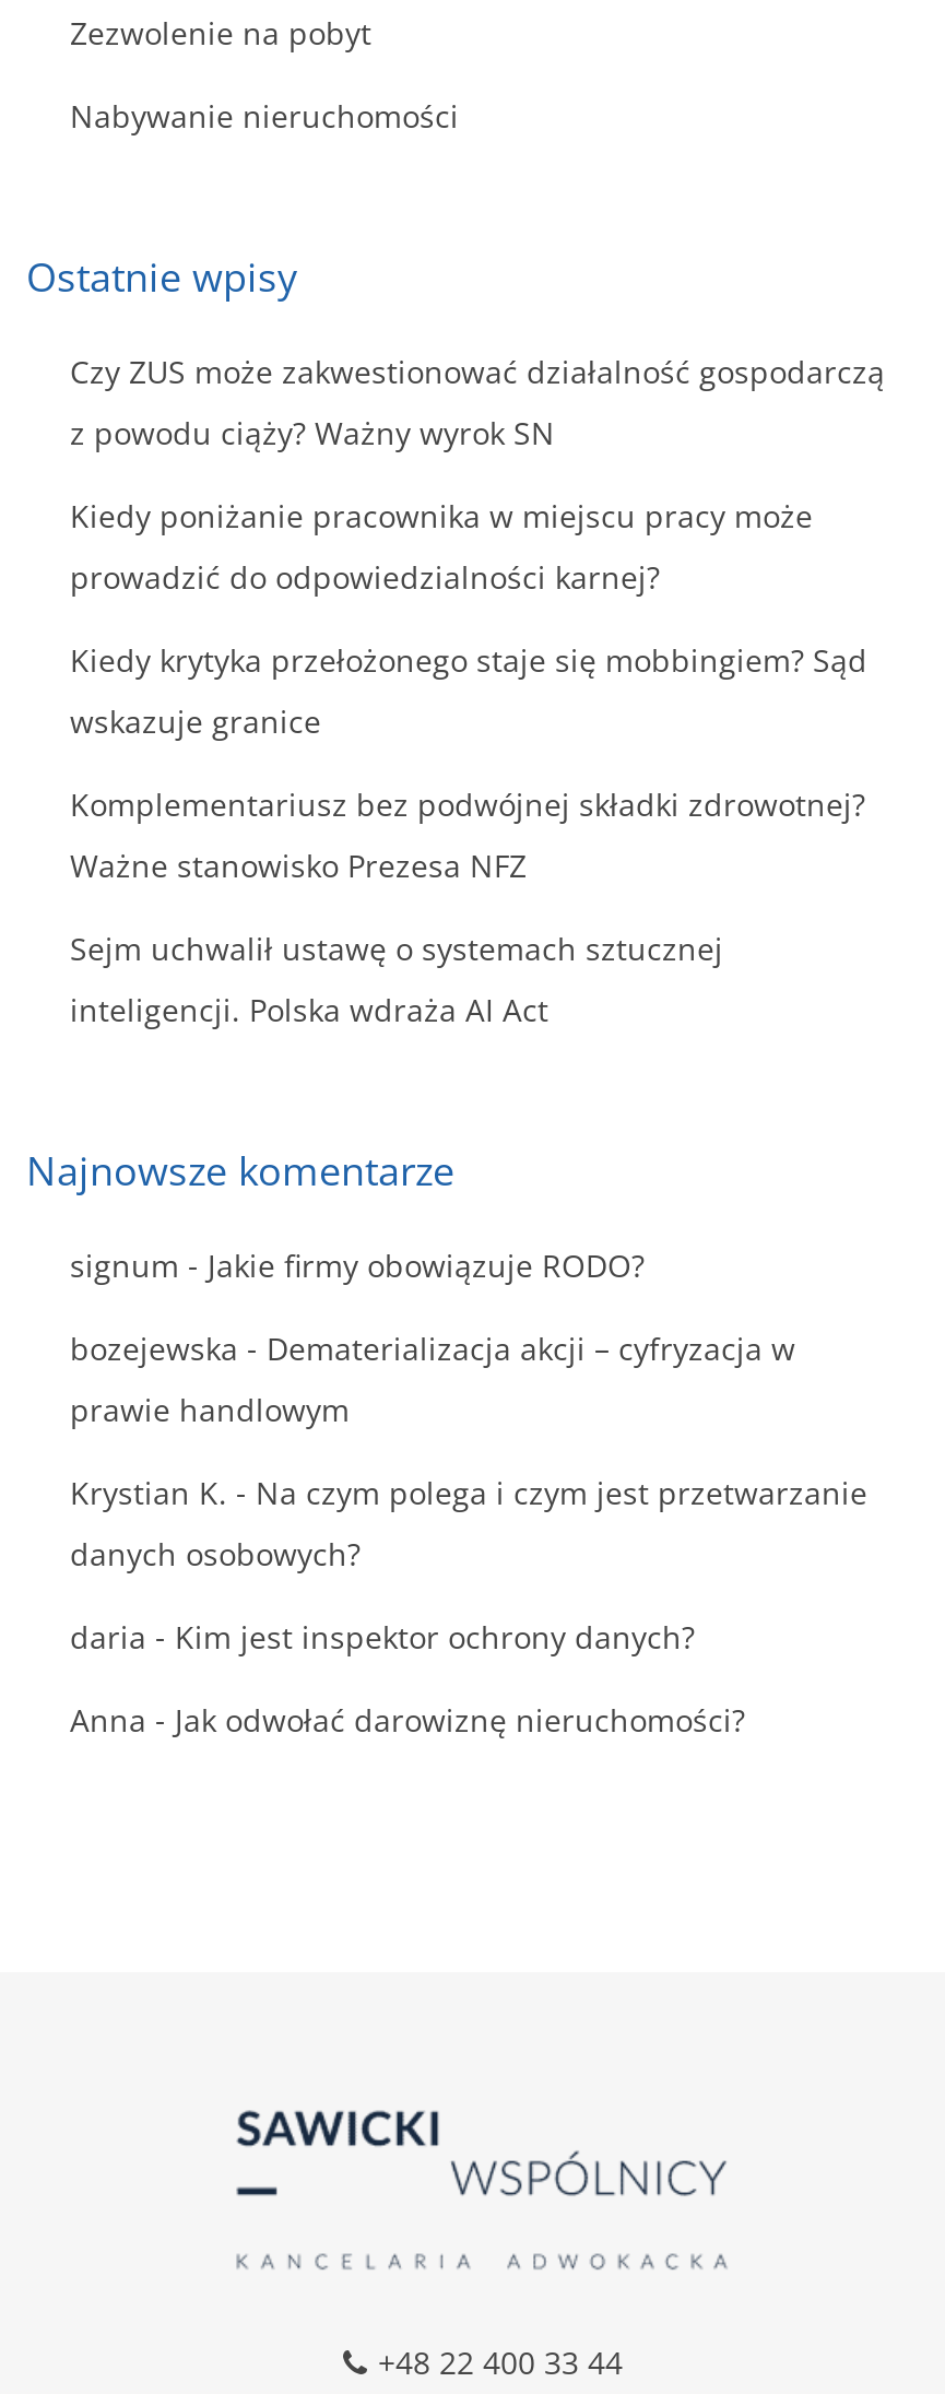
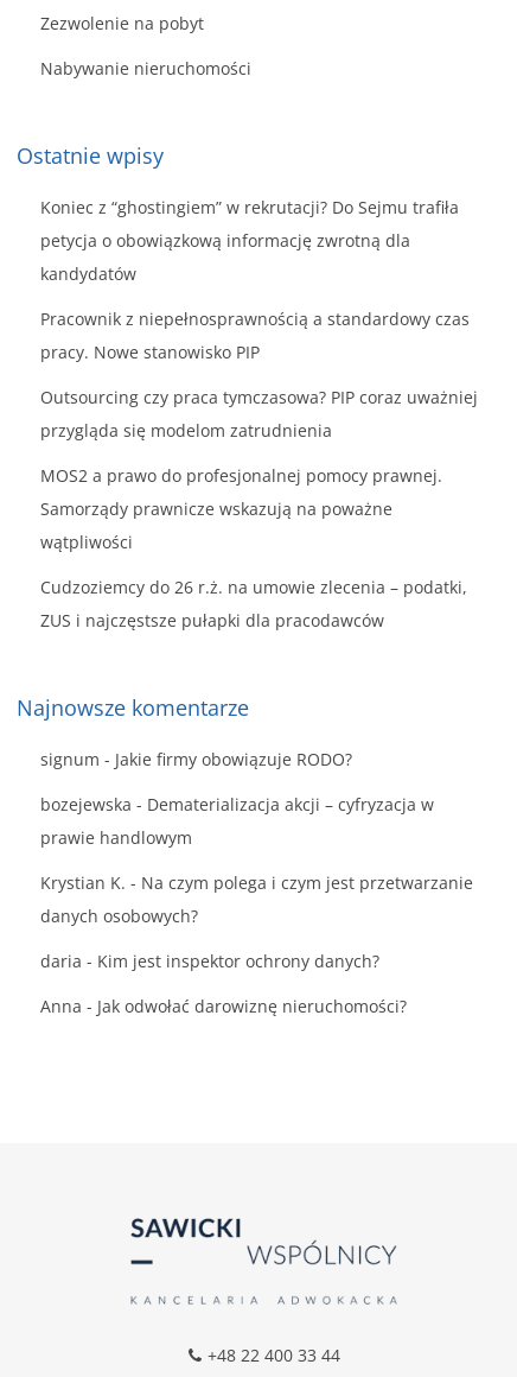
[70,352,885,1031] Czy ZUS może zakwestionować działalność gospodarczą | z powodu ciąży? Ważny wyrok SN | Kiedy poniżanie pracownika w miejscu pracy może | prowadzić do odpowiedzialności karnej? | Kiedy krytyka przełożonego staje się mobbingiem? Sąd | wskazuje granice | Komplementariusz bez podwójnej składki zdrowotnej? | Ważne stanowisko Prezesa NFZ | Sejm uchwalił ustawę o systemach sztucznej | inteligencji. Polska wdraża AI Act -> [40,196,478,632] Koniec z “ghostingiem” w rekrutacji? Do Sejmu trafiła | petycja o obowiązkową informację zwrotną dla | kandydatów | Pracownik z niepełnosprawnością a standardowy czas | pracy. Nowe stanowisko PIP | Outsourcing czy praca tymczasowa? PIP coraz uważniej | przygląda się modelom zatrudnienia | MOS2 a prawo do profesjonalnej pomocy prawnej. | Samorządy prawnicze wskazują na poważne | wątpliwości | Cudzoziemcy do 26 r.ż. na umowie zlecenia – podatki, | ZUS i najczęstsze pułapki dla pracodawców

